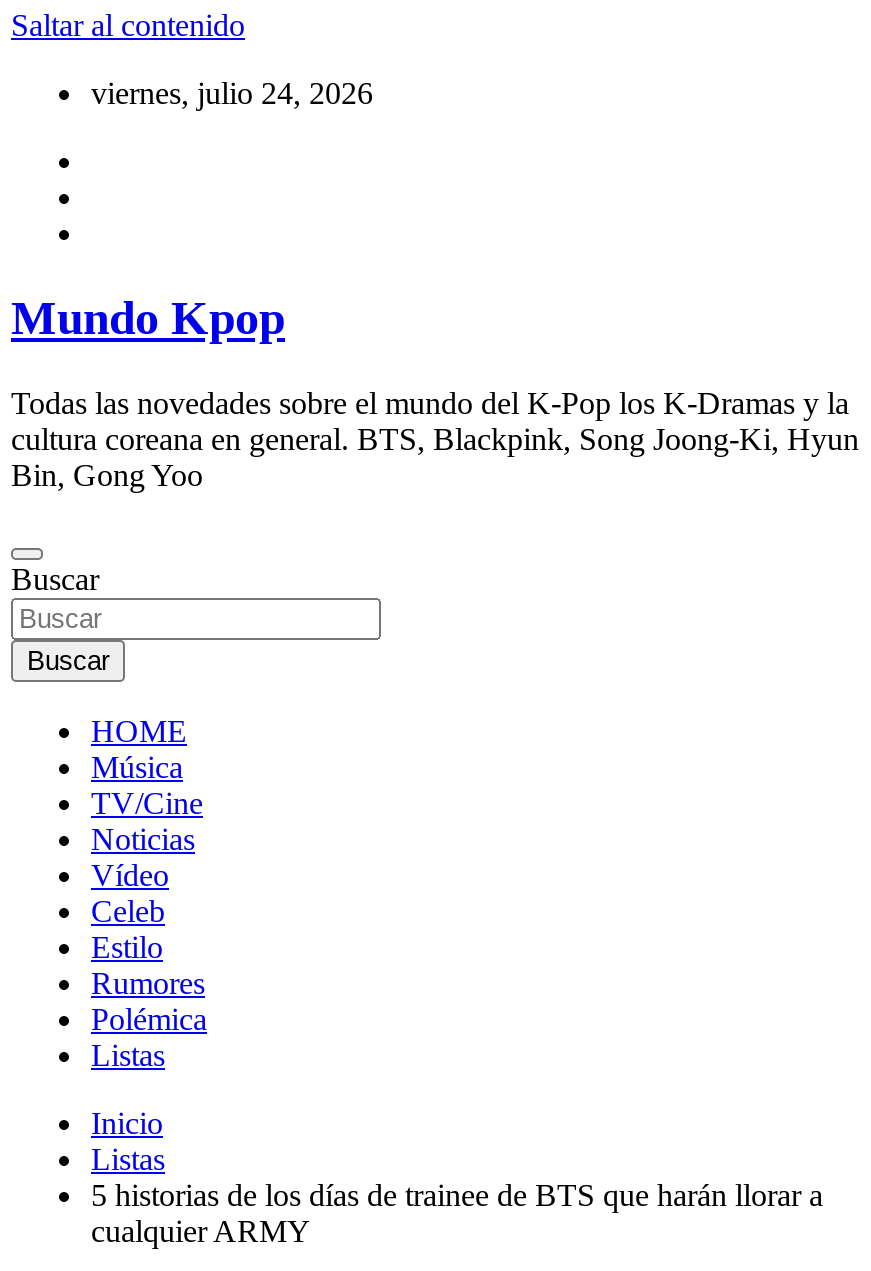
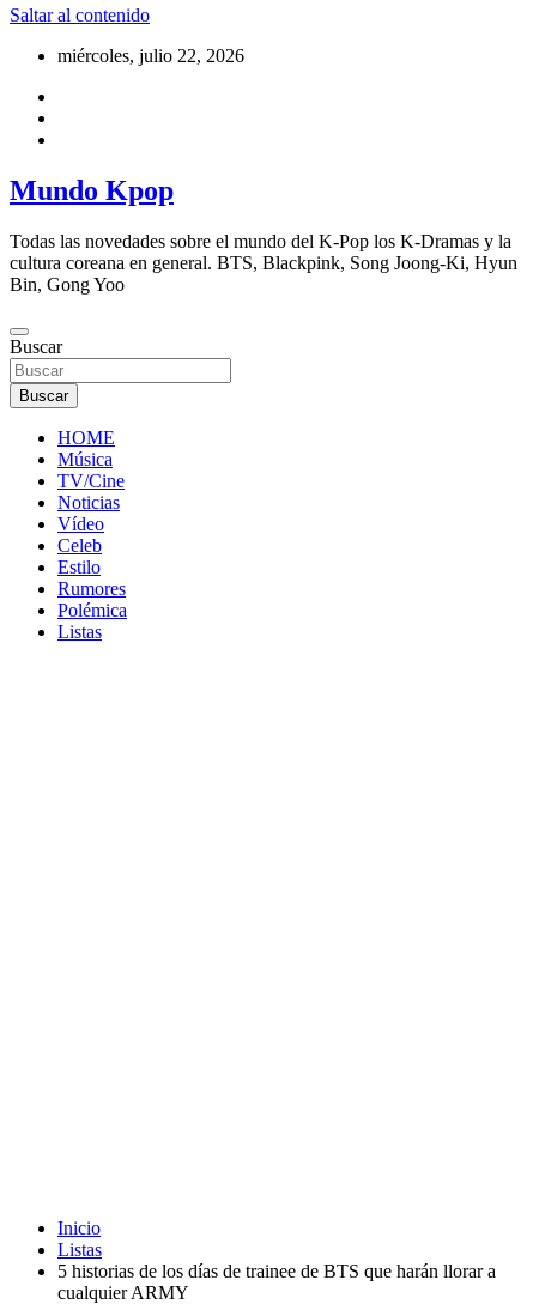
[91,76,373,110] viernes, julio 24, 2026 -> [57,46,244,66] miércoles, julio 22, 2026

